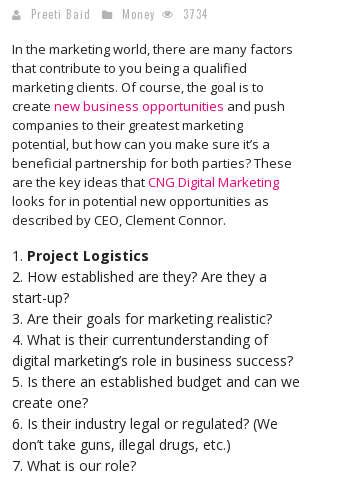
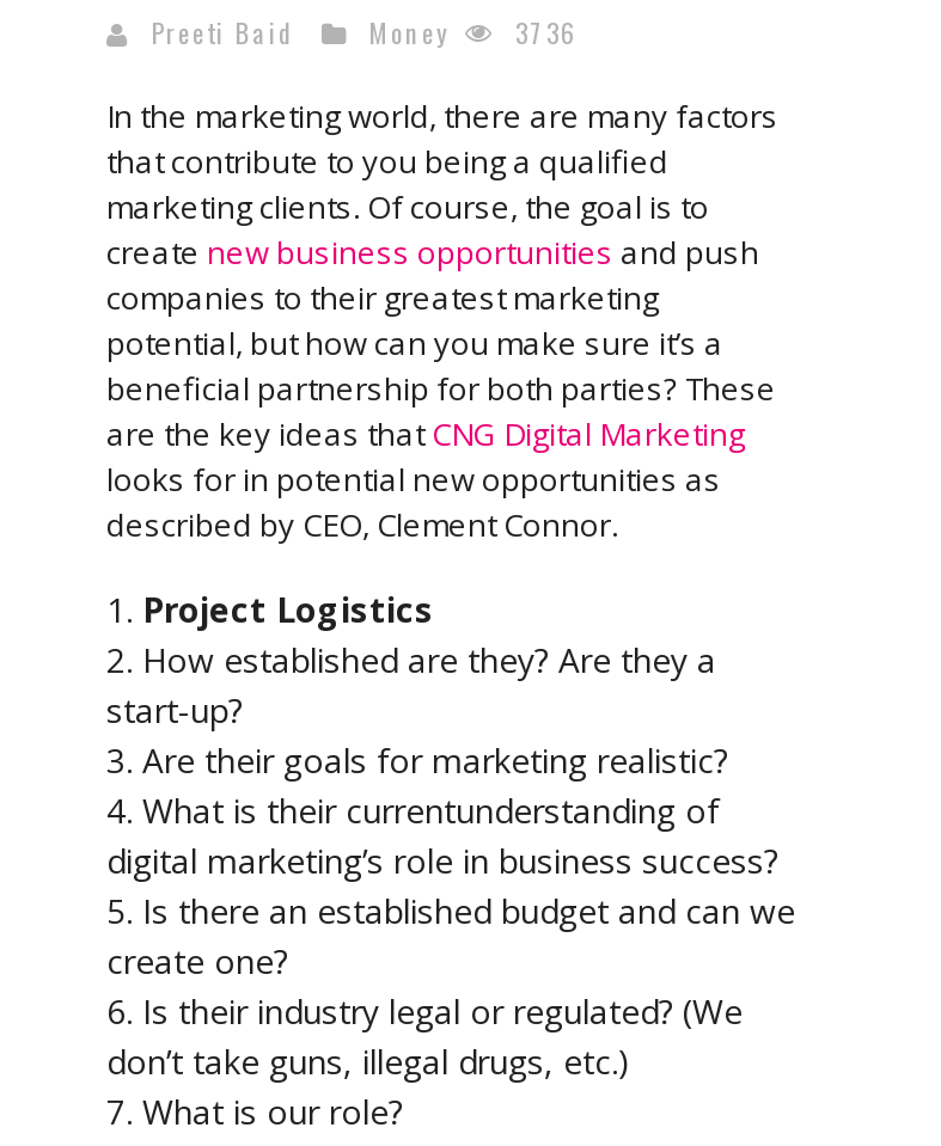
[31,6,208,22] Preeti Baid Money 3734 -> [152,14,578,52] Preeti Baid Money 3736

